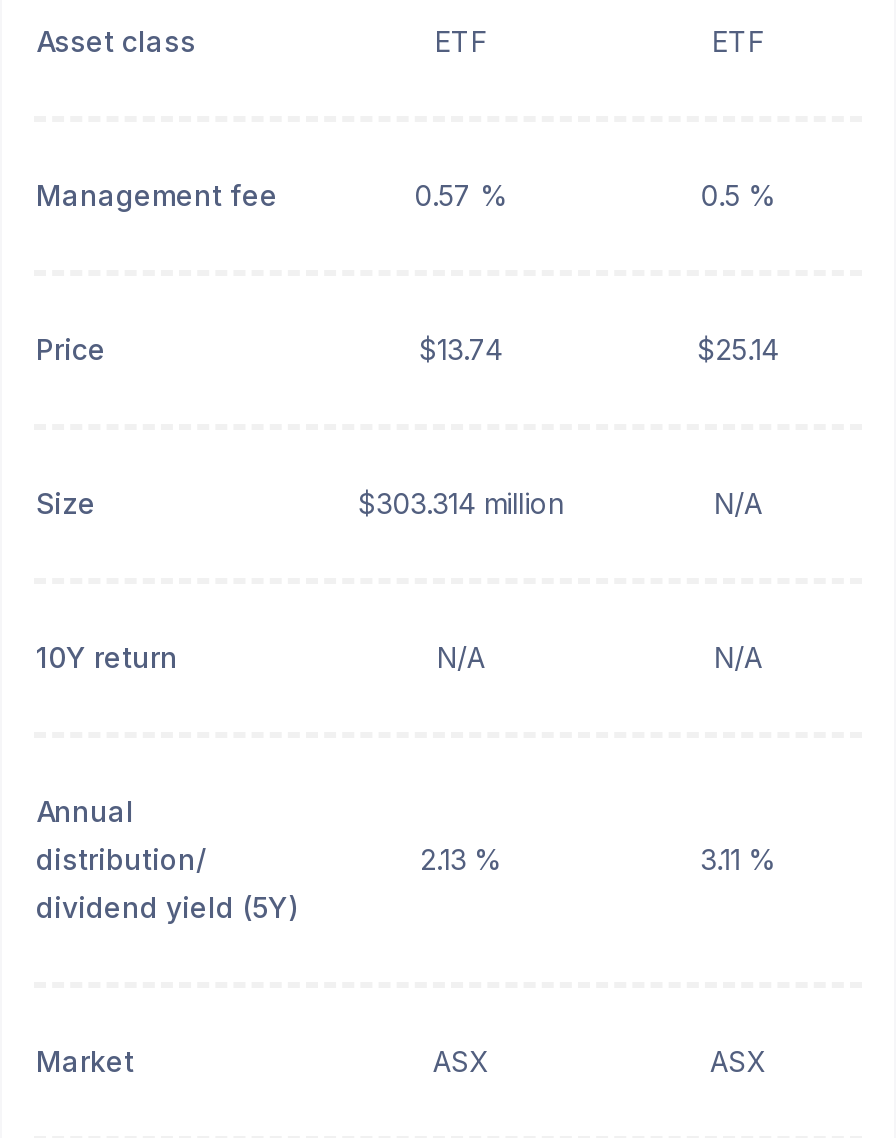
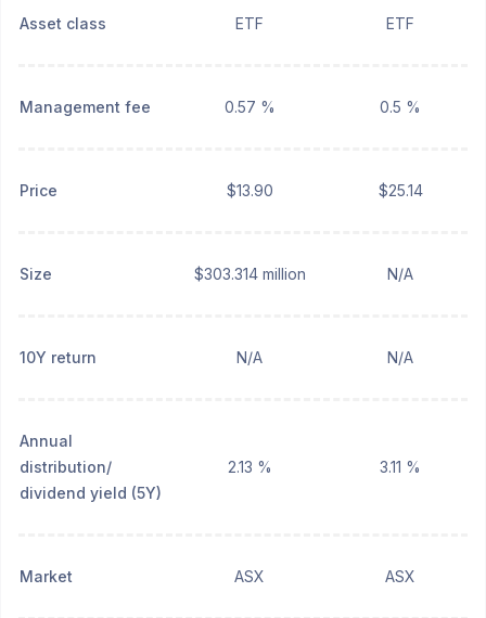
[419,332,503,366] $13.74 -> [227,181,273,199] $13.90

